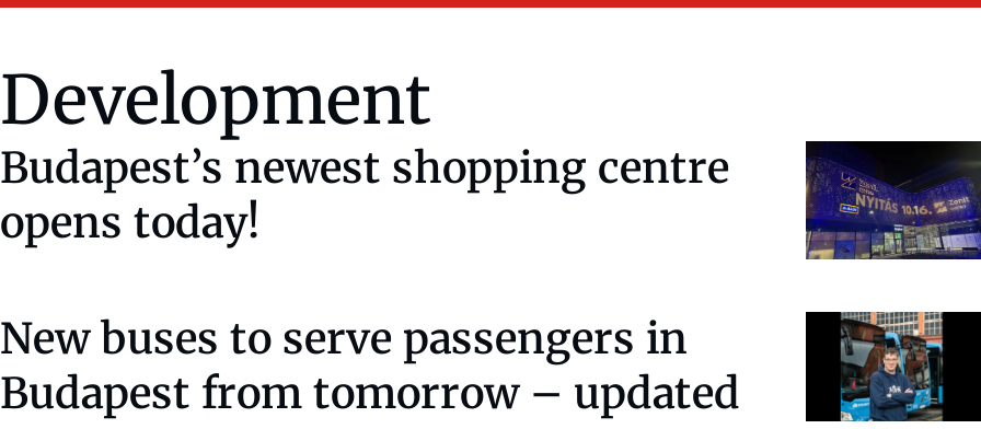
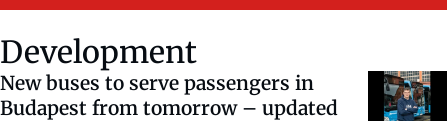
[0,139,974,262] [image] | Budapest’s newest shopping centre | opens today! -> none

